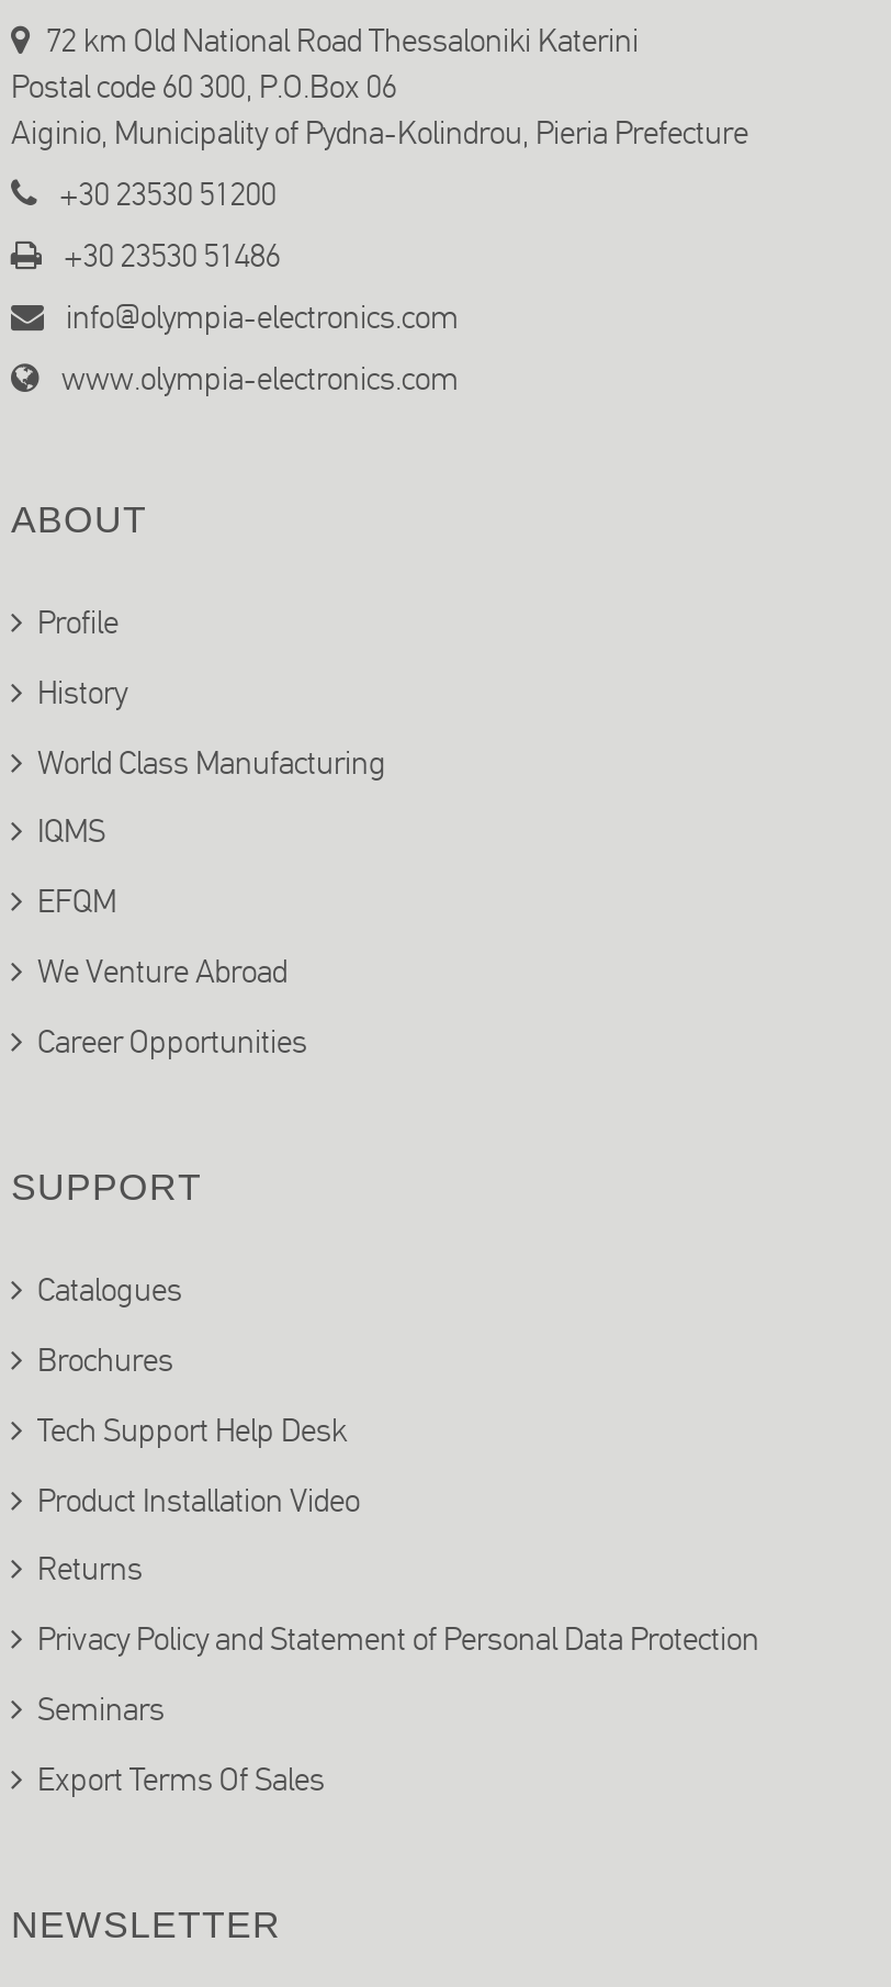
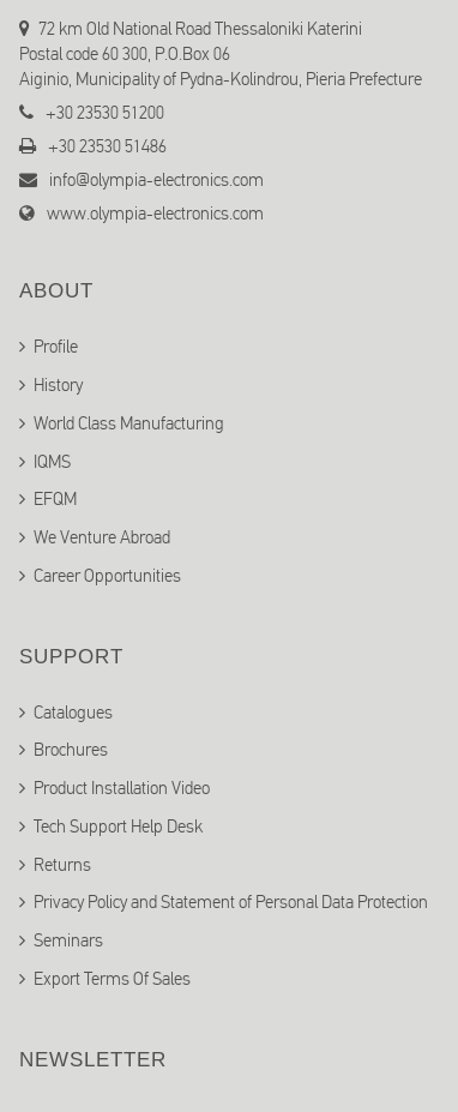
moved [37,1411,347,1450] -> [34,815,203,837]: Tech Support Help Desk
moved [37,1480,360,1520] -> [34,777,210,799]: Product Installation Video

